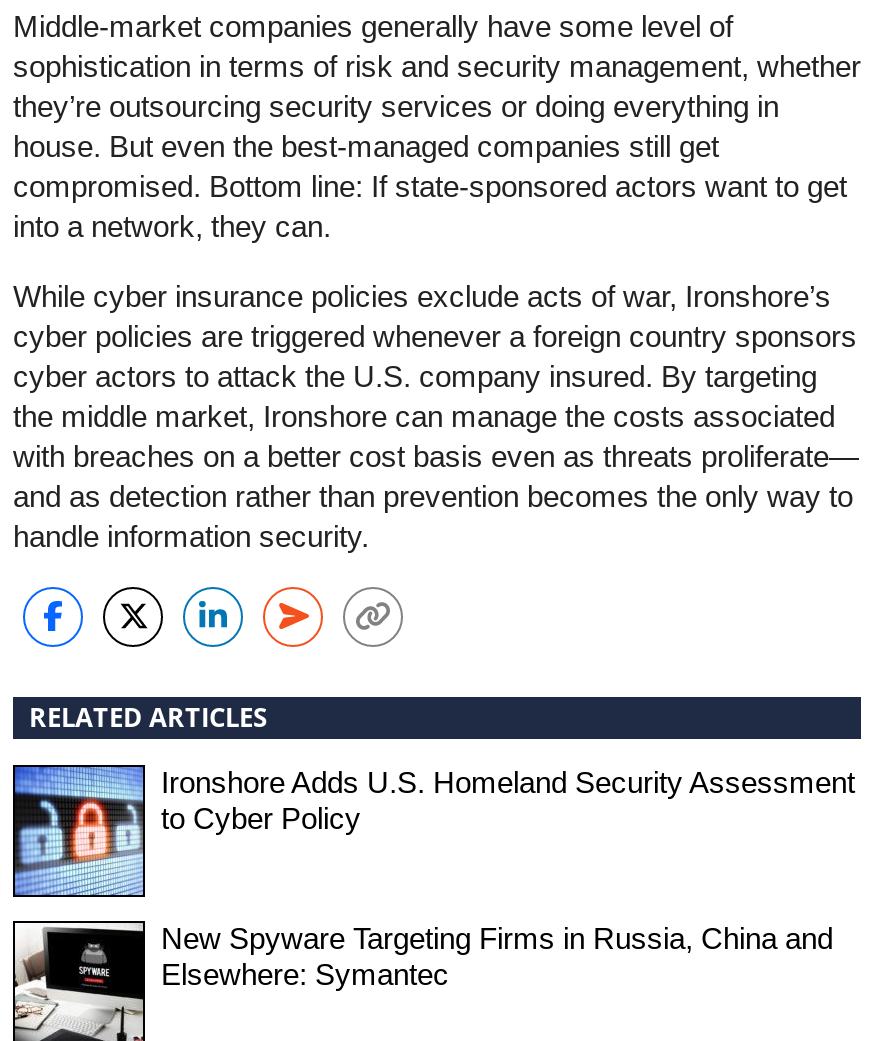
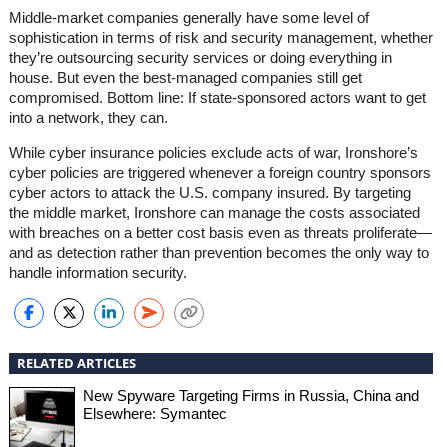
[13,765,855,897] [image] | Ironshore Adds U.S. Homeland Security Assessment | to Cyber Policy -> none

